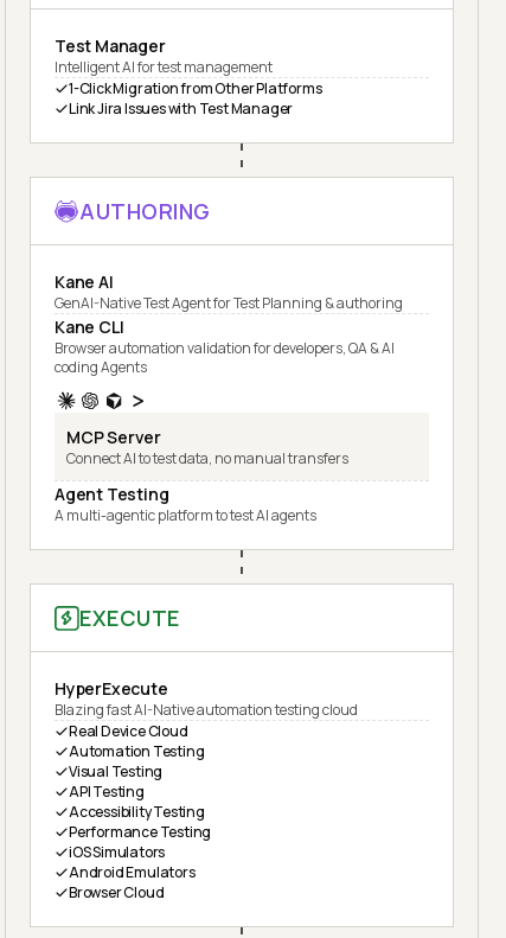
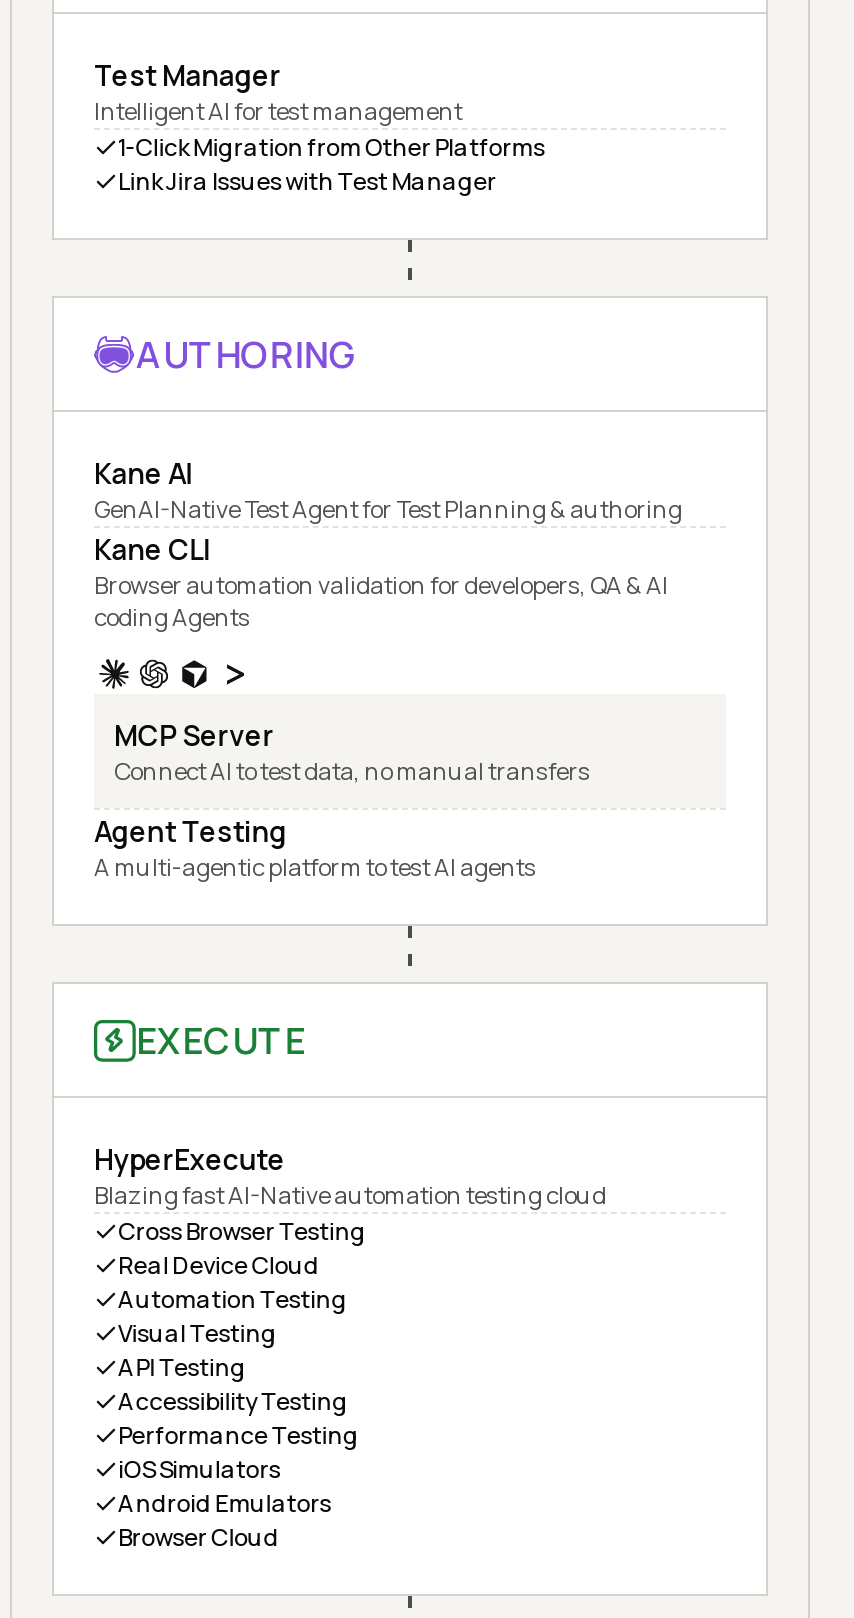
none -> [118,1214,366,1248] Cross Browser Testing

